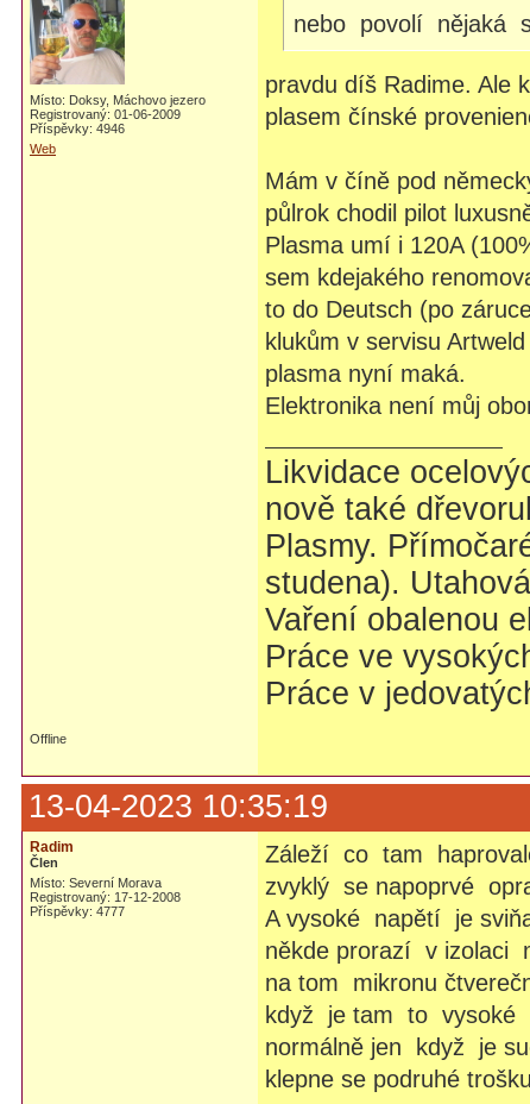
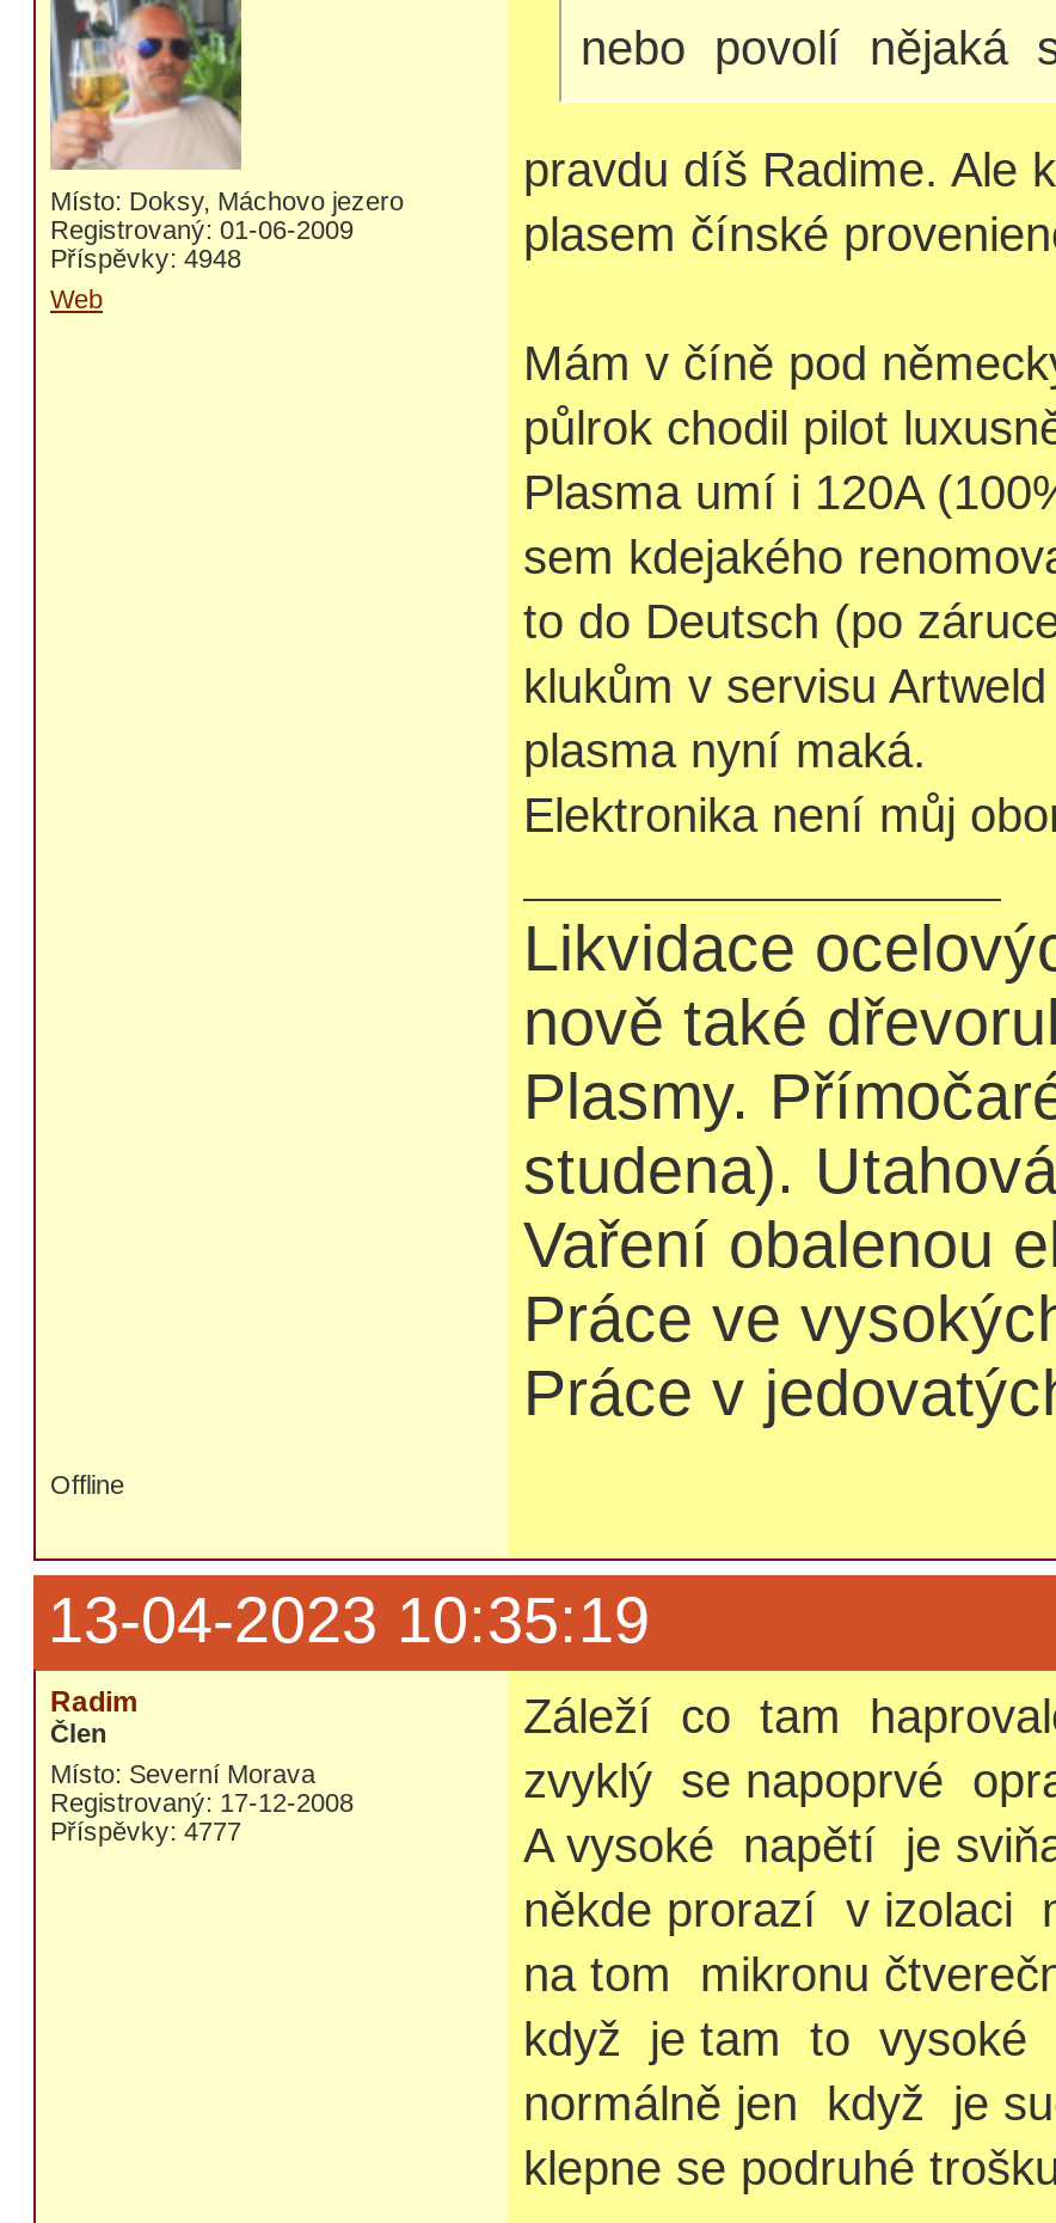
[30,121,125,136] Příspěvky: 4946 -> [50,244,241,272] Příspěvky: 4948

